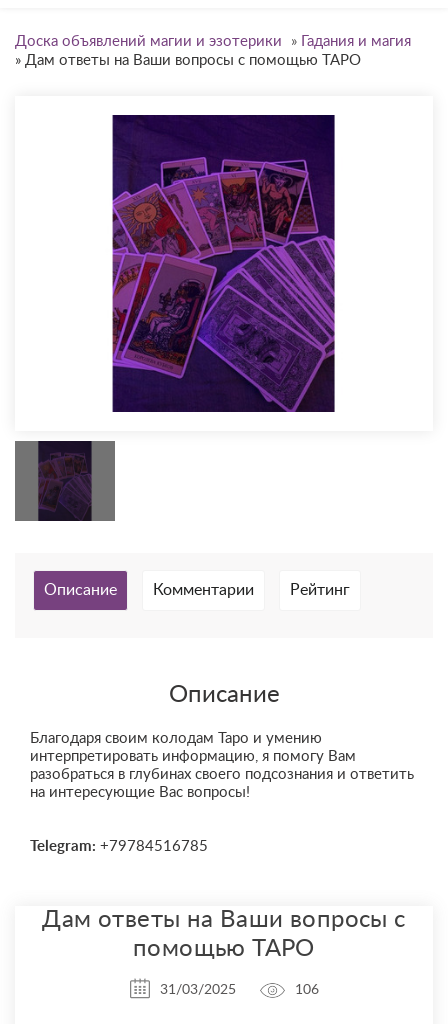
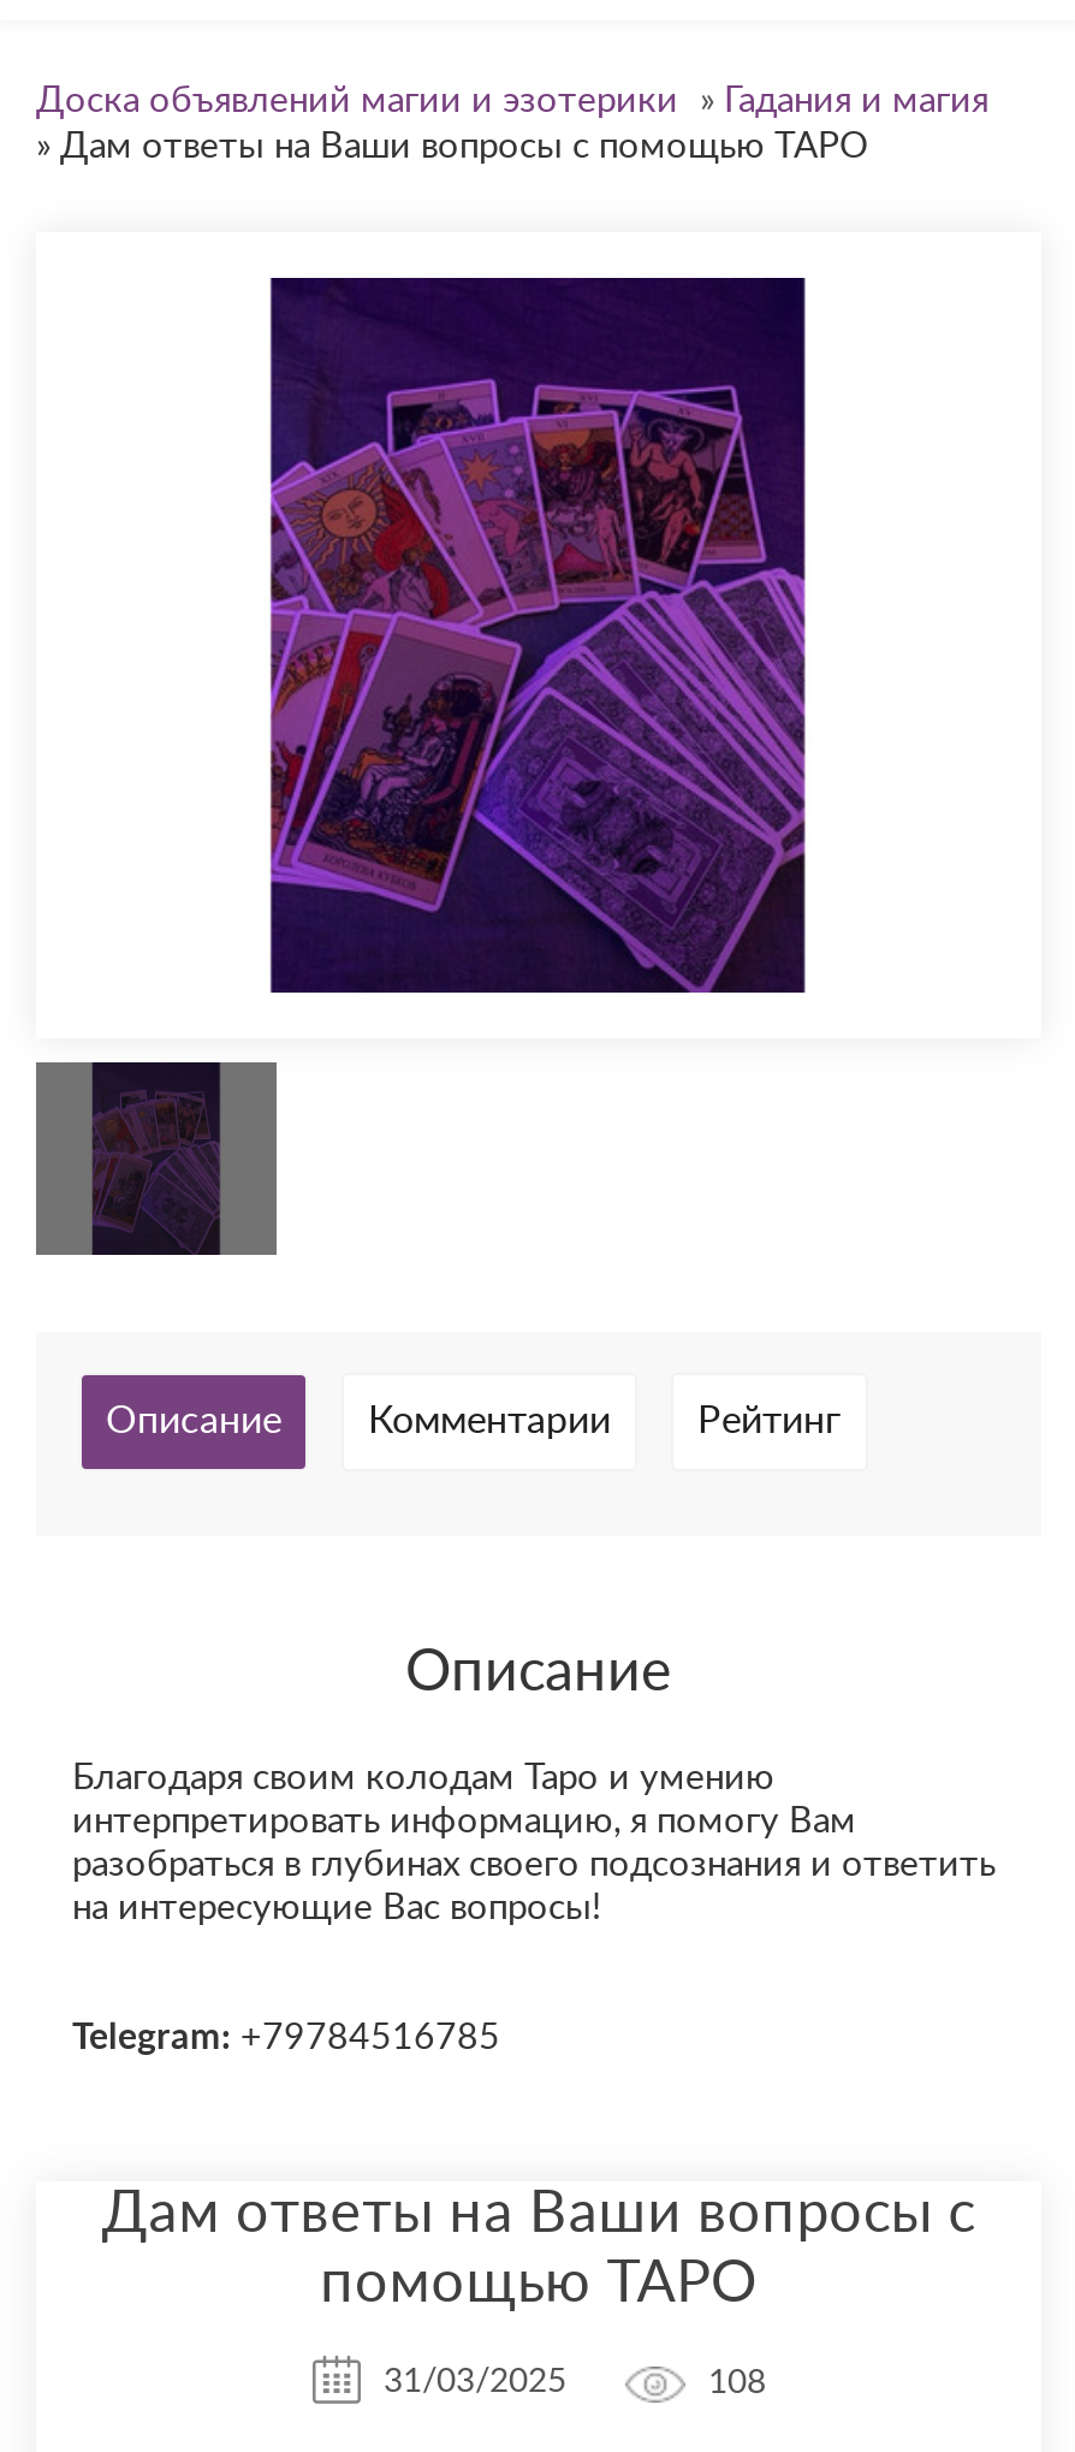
[294,983,318,997] 106 -> [708,2367,766,2400] 108

